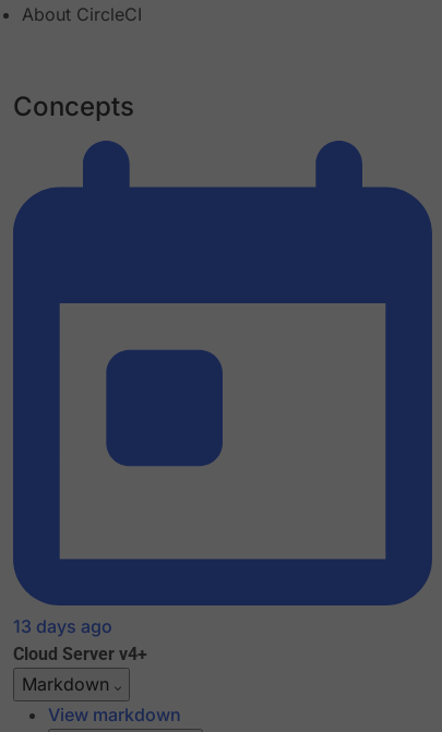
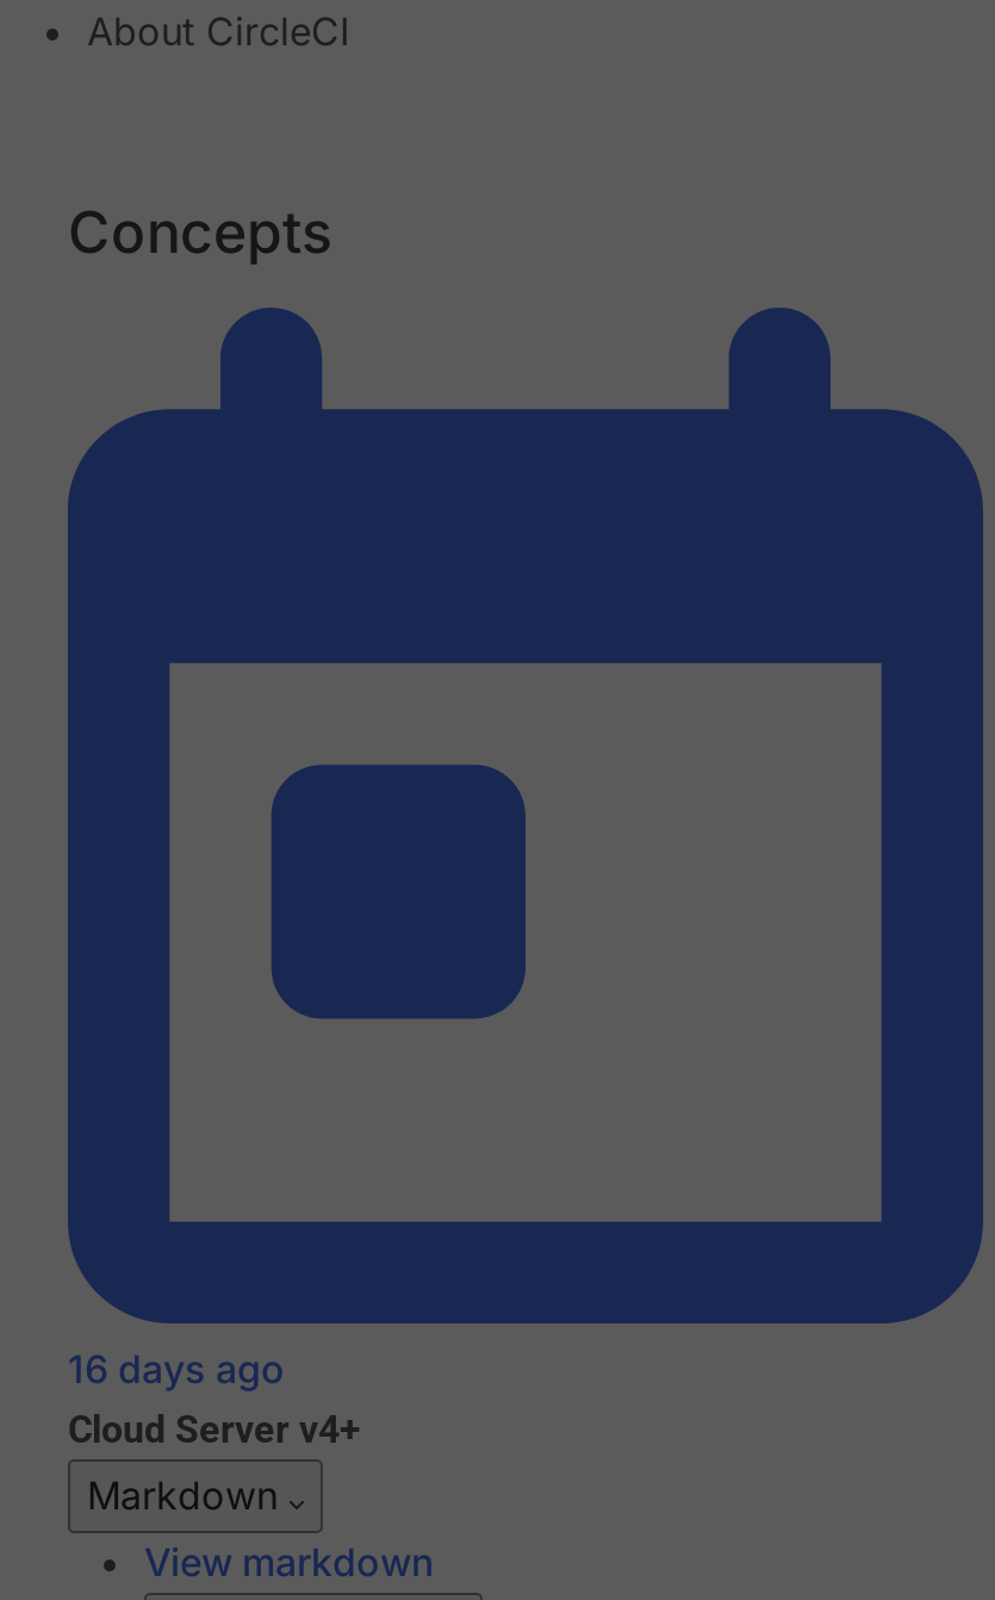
[13,616,112,638] 13 days ago -> [68,1346,285,1394] 16 days ago

